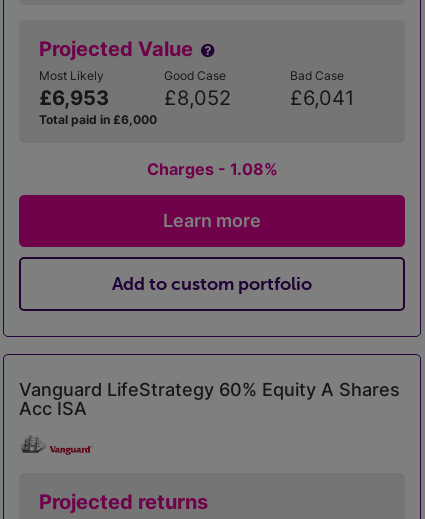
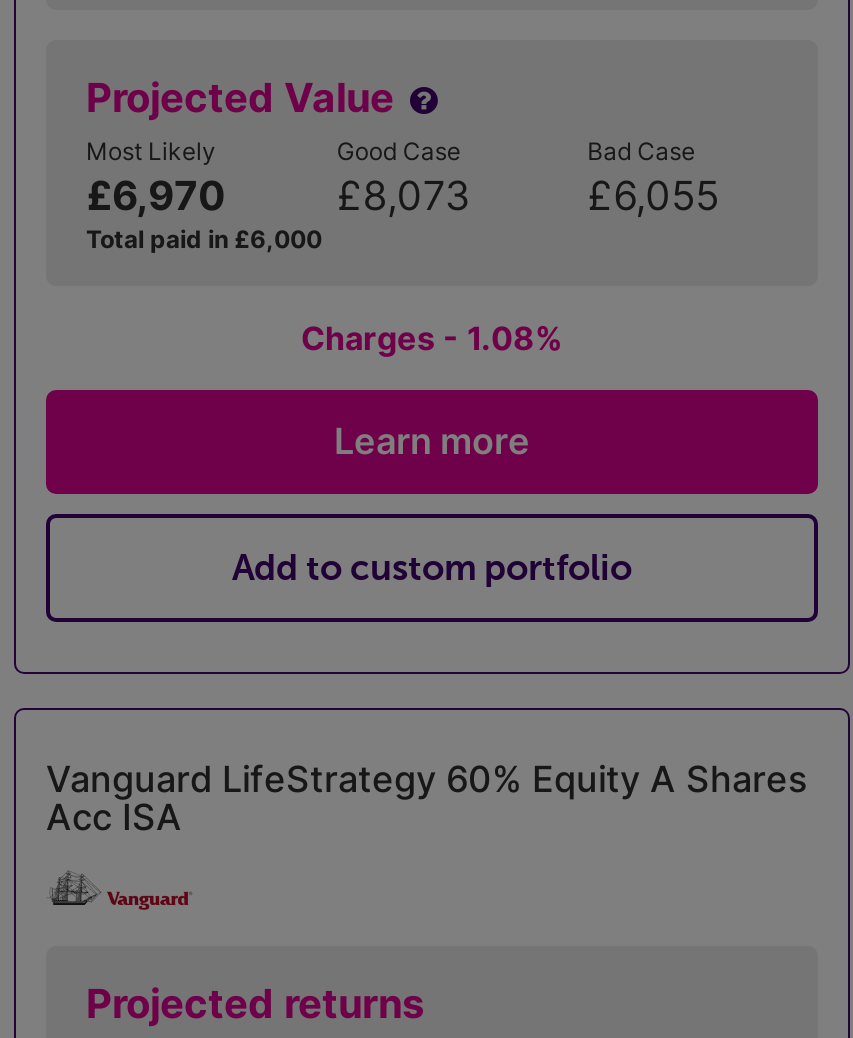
[39,86,109,110] £6,953 -> [86,172,226,220] £6,970
[164,86,231,110] £8,052 -> [337,172,471,220] £8,073
[290,86,354,110] £6,041 -> [587,172,719,220] £6,055

